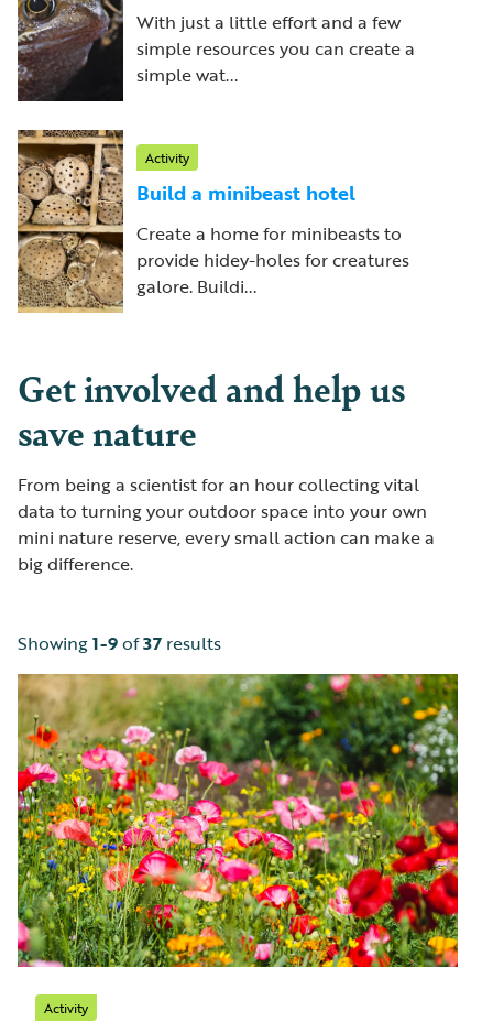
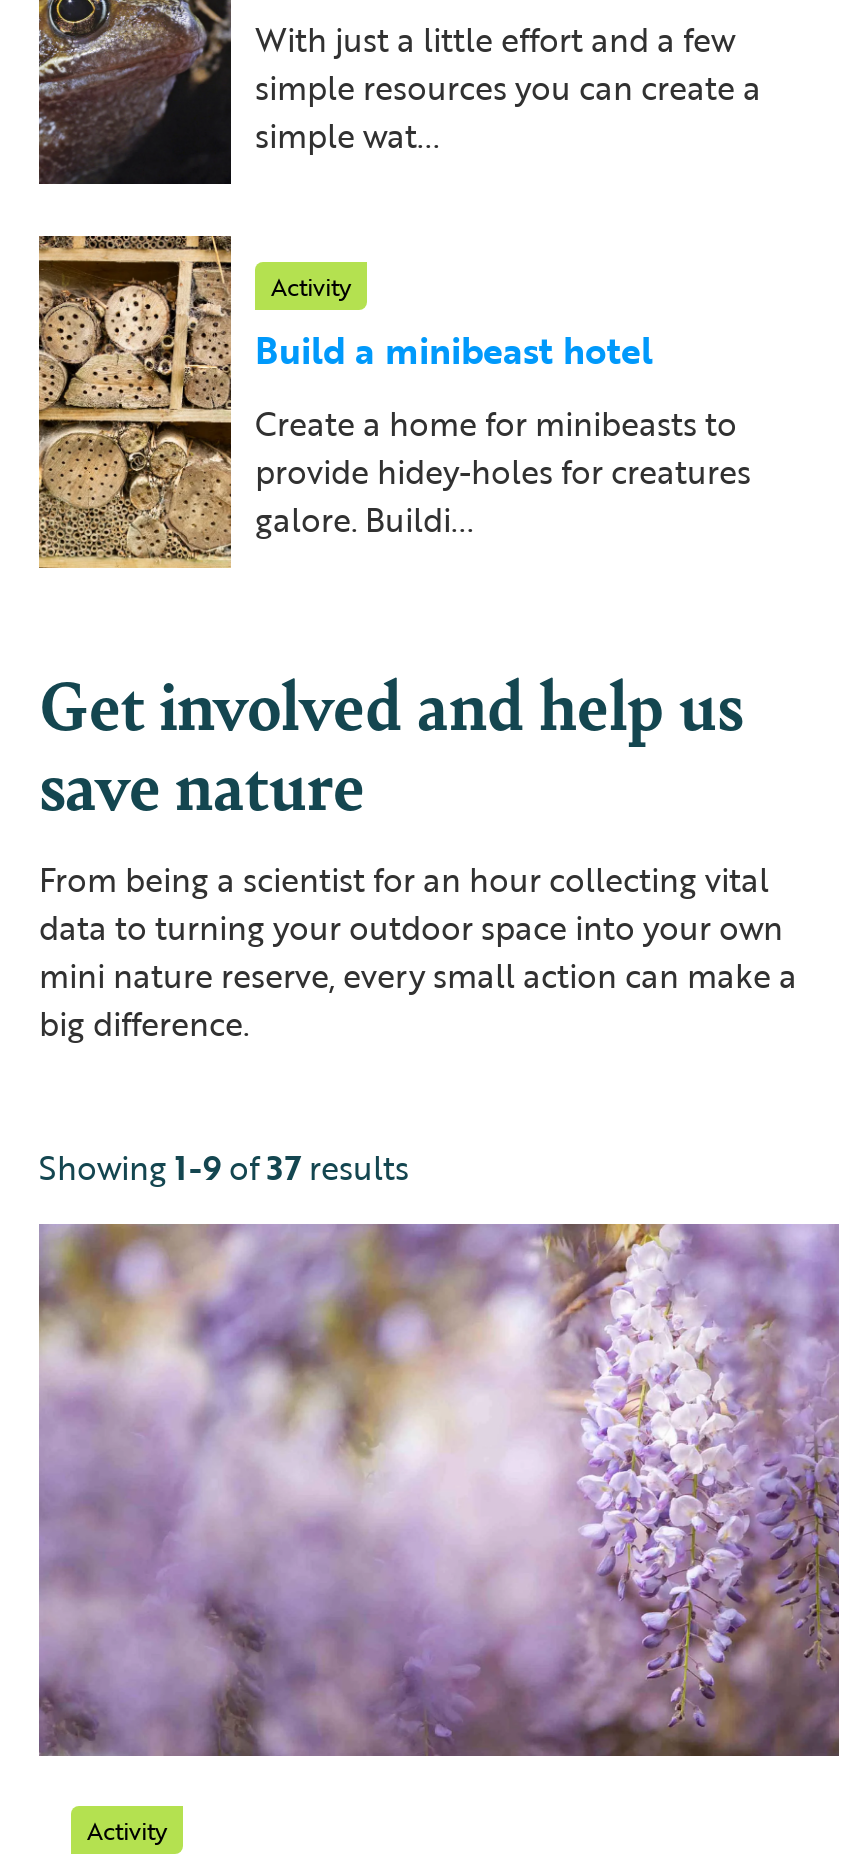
[17,673,459,968] [image] -> [37,1222,841,1758] [image]

